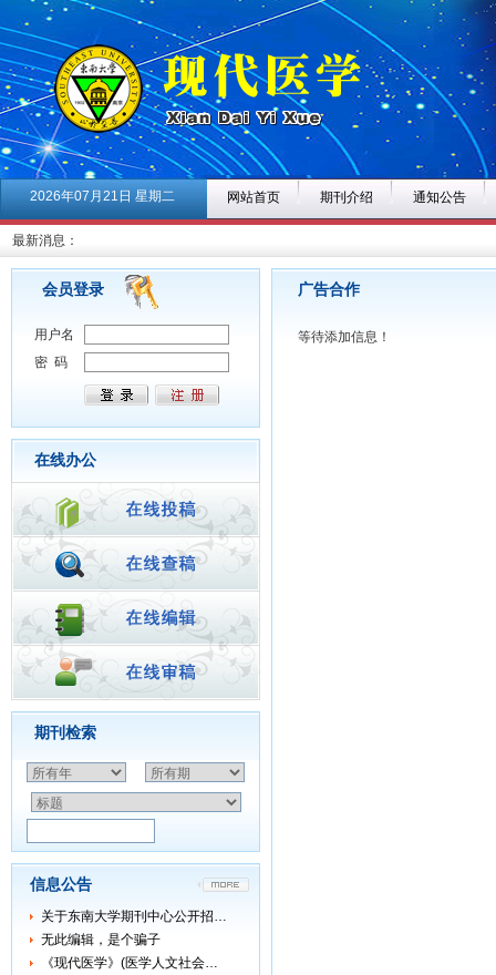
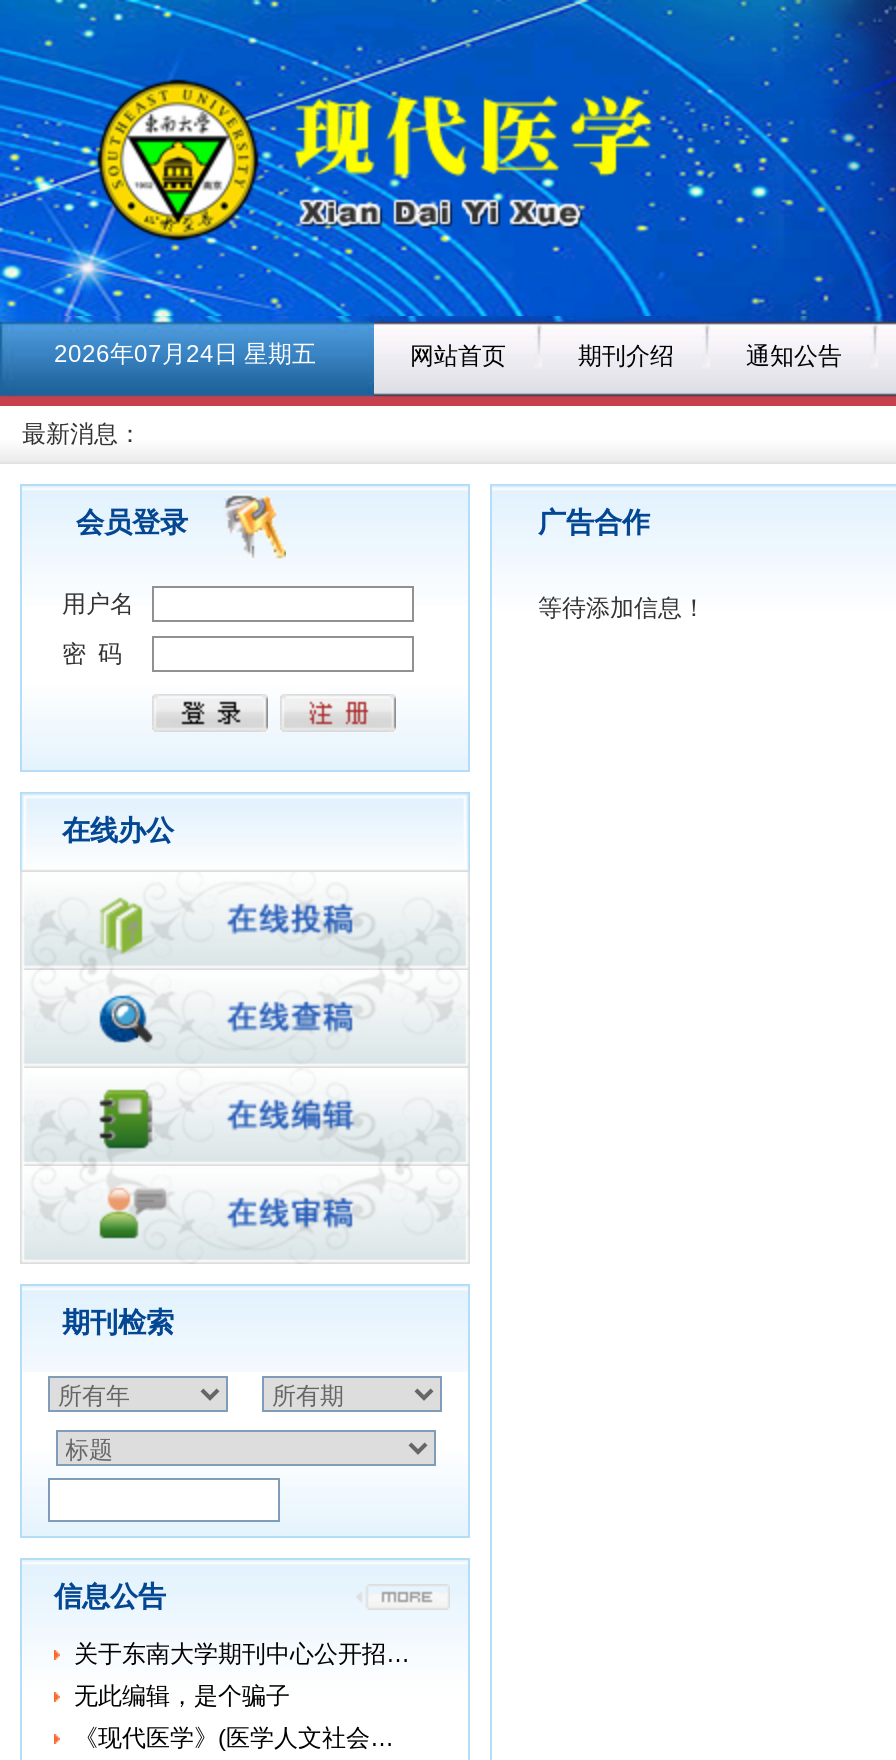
[30,188,175,204] 2026年07月21日 星期二 -> [54,340,316,368] 2026年07月24日 星期五

